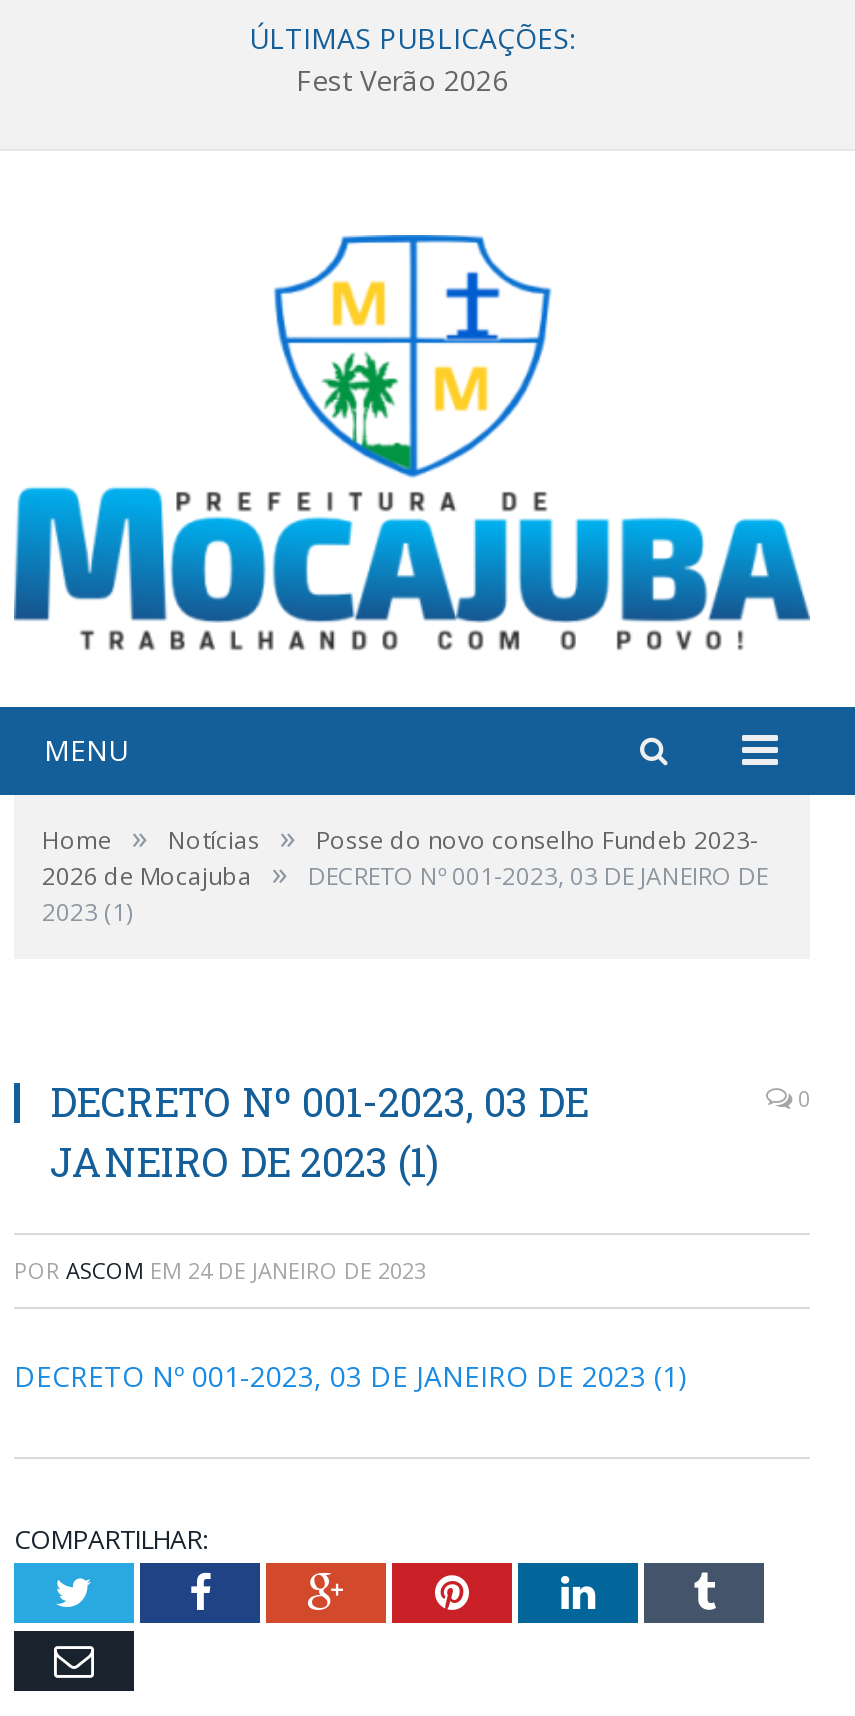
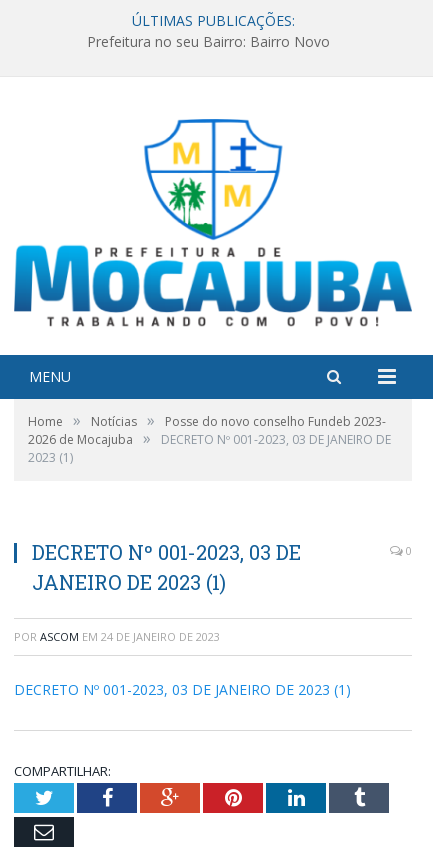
[296,61,508,99] Fest Verão 2026 -> [86,32,329,51] Prefeitura no seu Bairro: Bairro Novo

